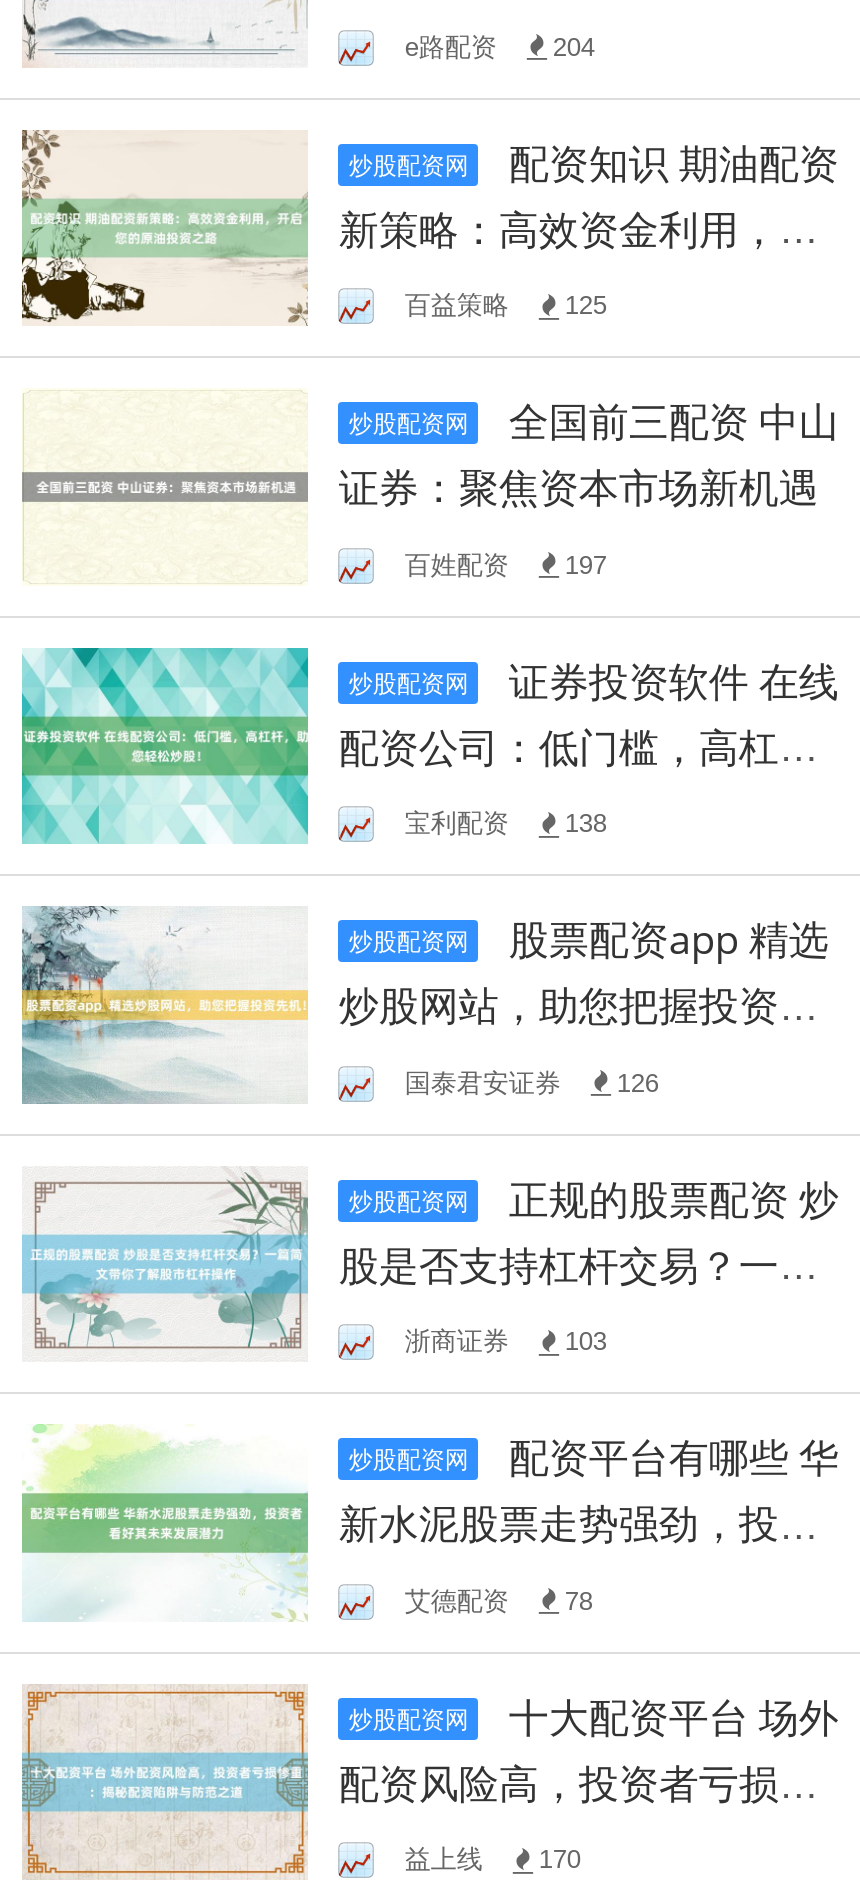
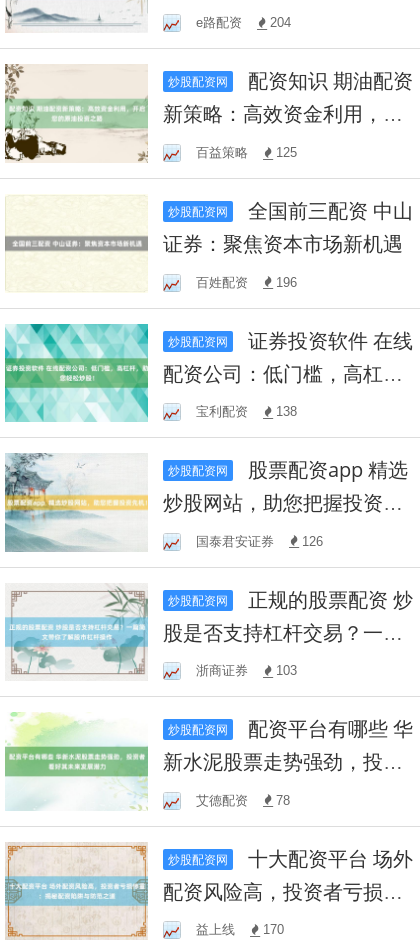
[405,549,607,579] 百姓配资 197 -> [196,274,297,289] 百姓配资 196

